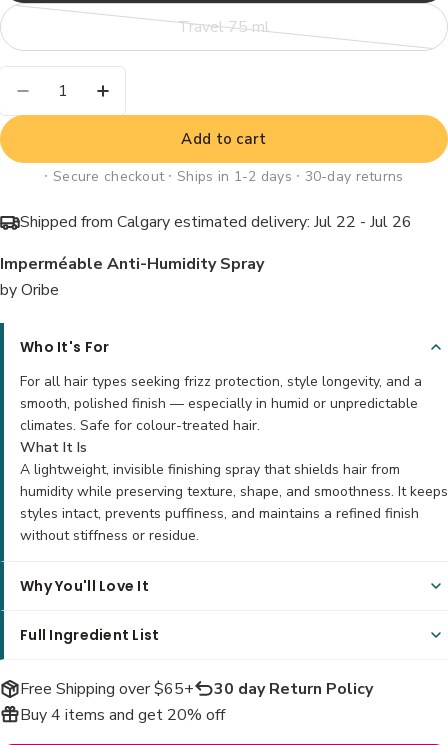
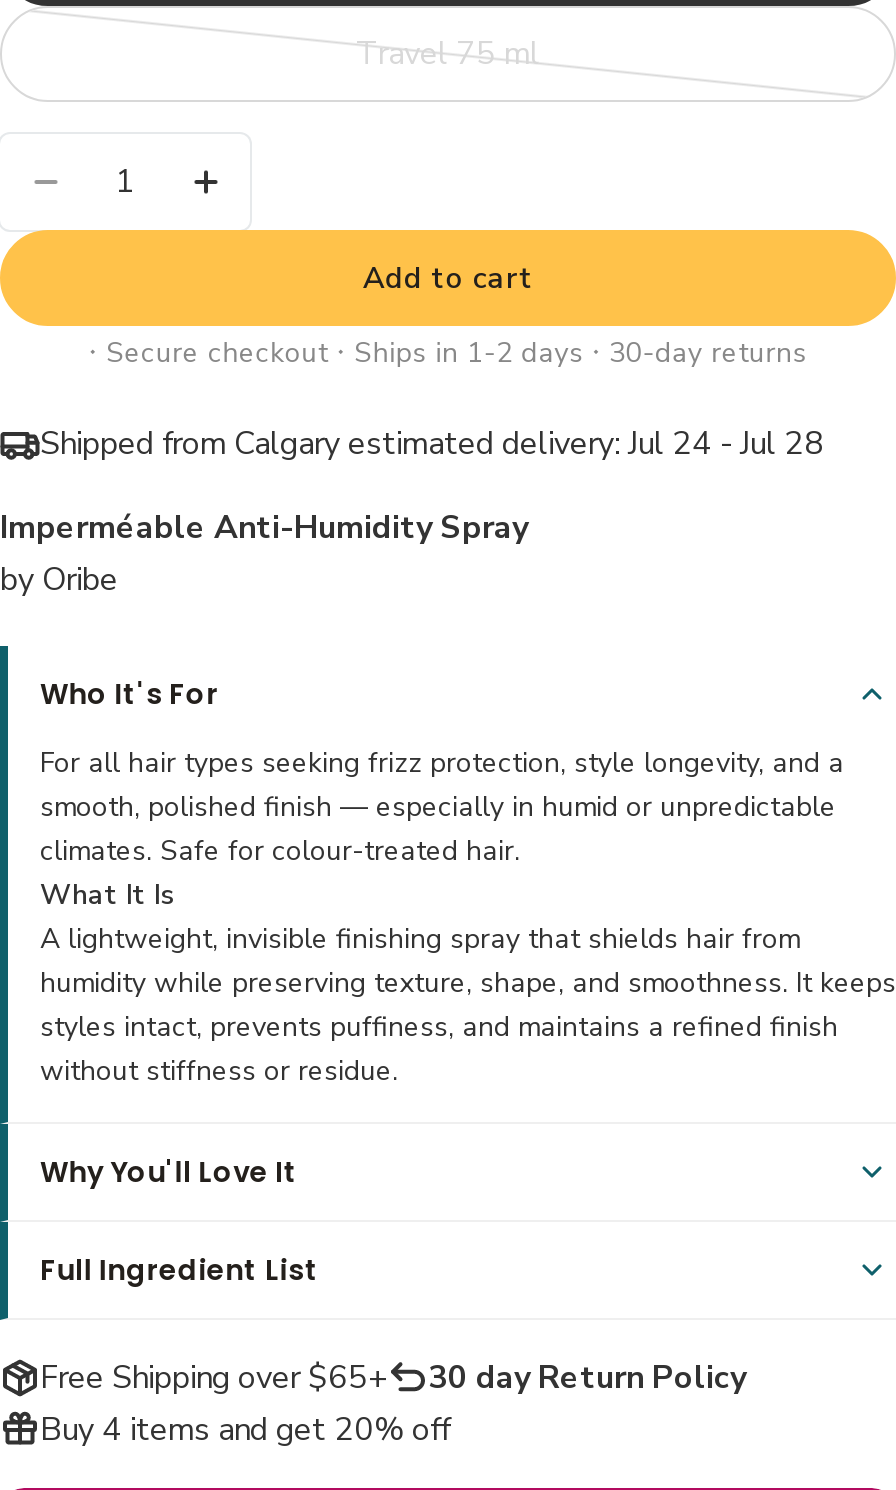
[20,211,412,233] Shipped from Calgary estimated delivery: Jul 22 - Jul 26 -> [40,422,824,466] Shipped from Calgary estimated delivery: Jul 24 - Jul 28

